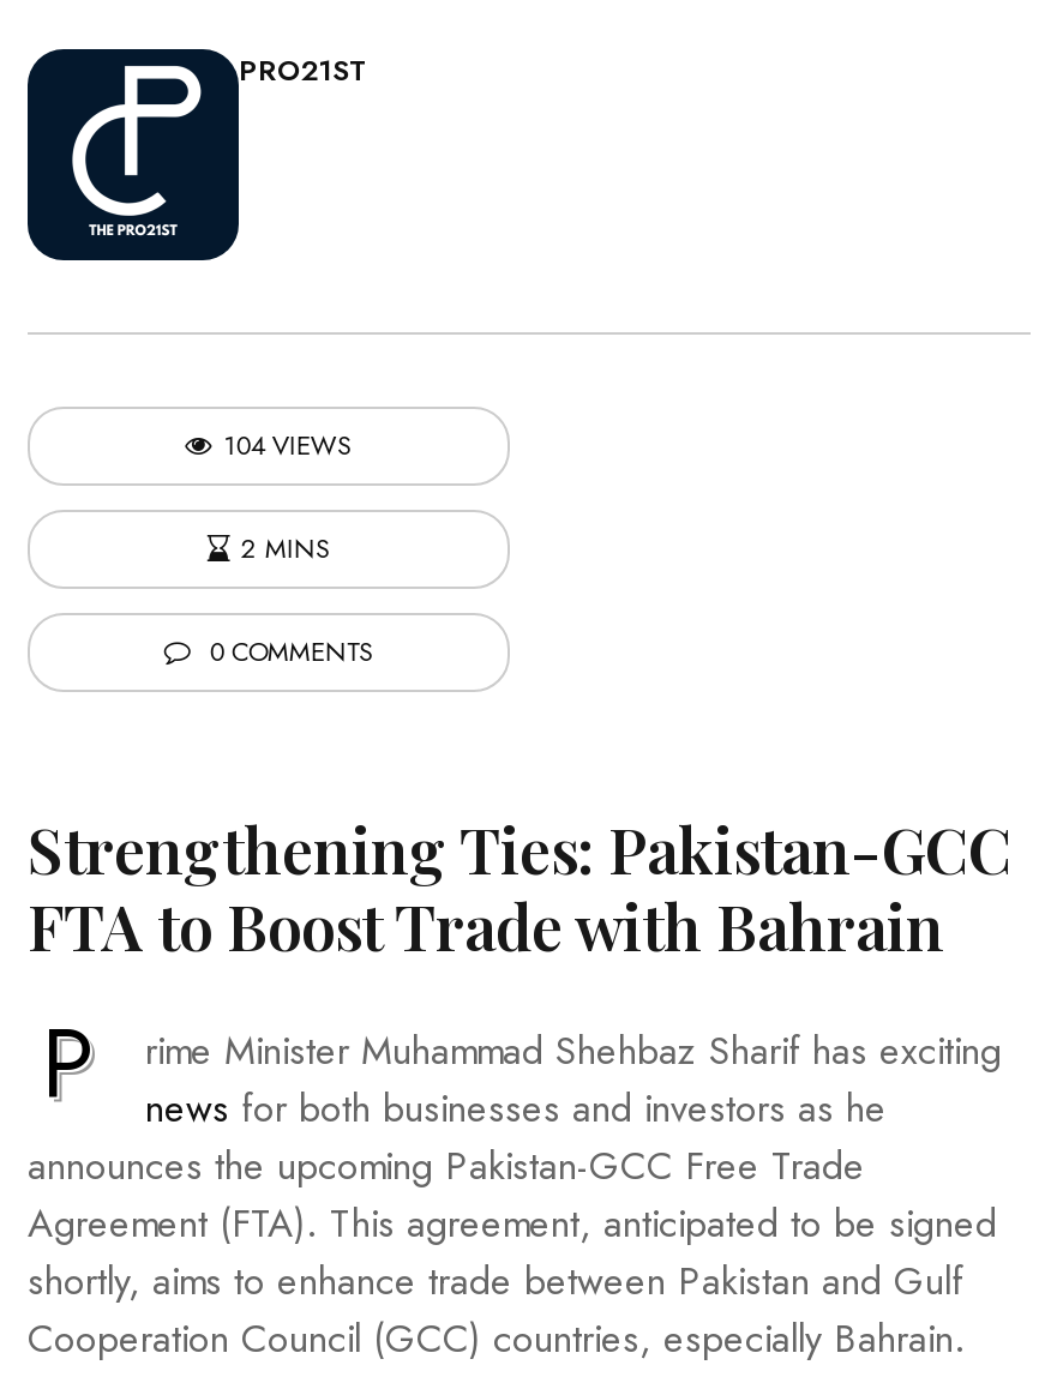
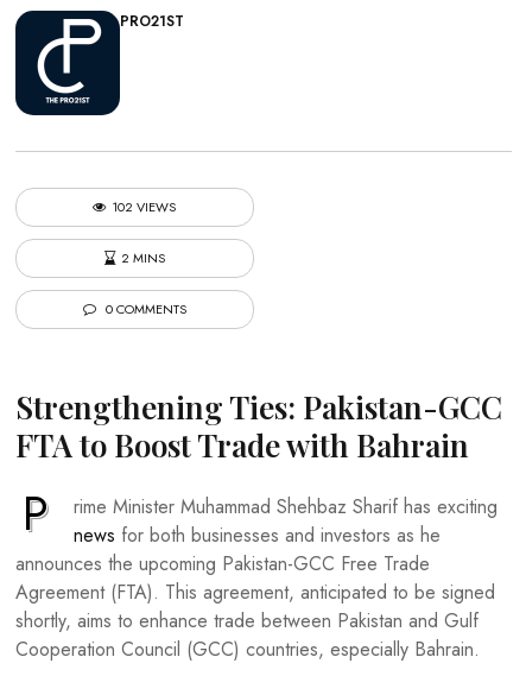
[224,426,351,465] 104 VIEWS -> [112,197,176,216] 102 VIEWS

